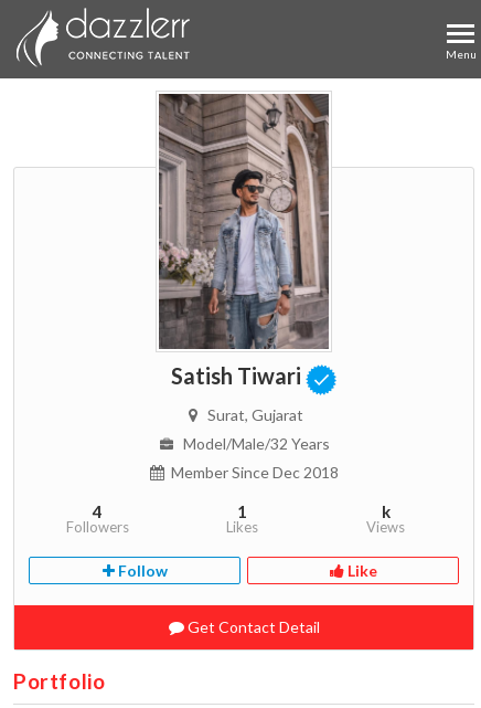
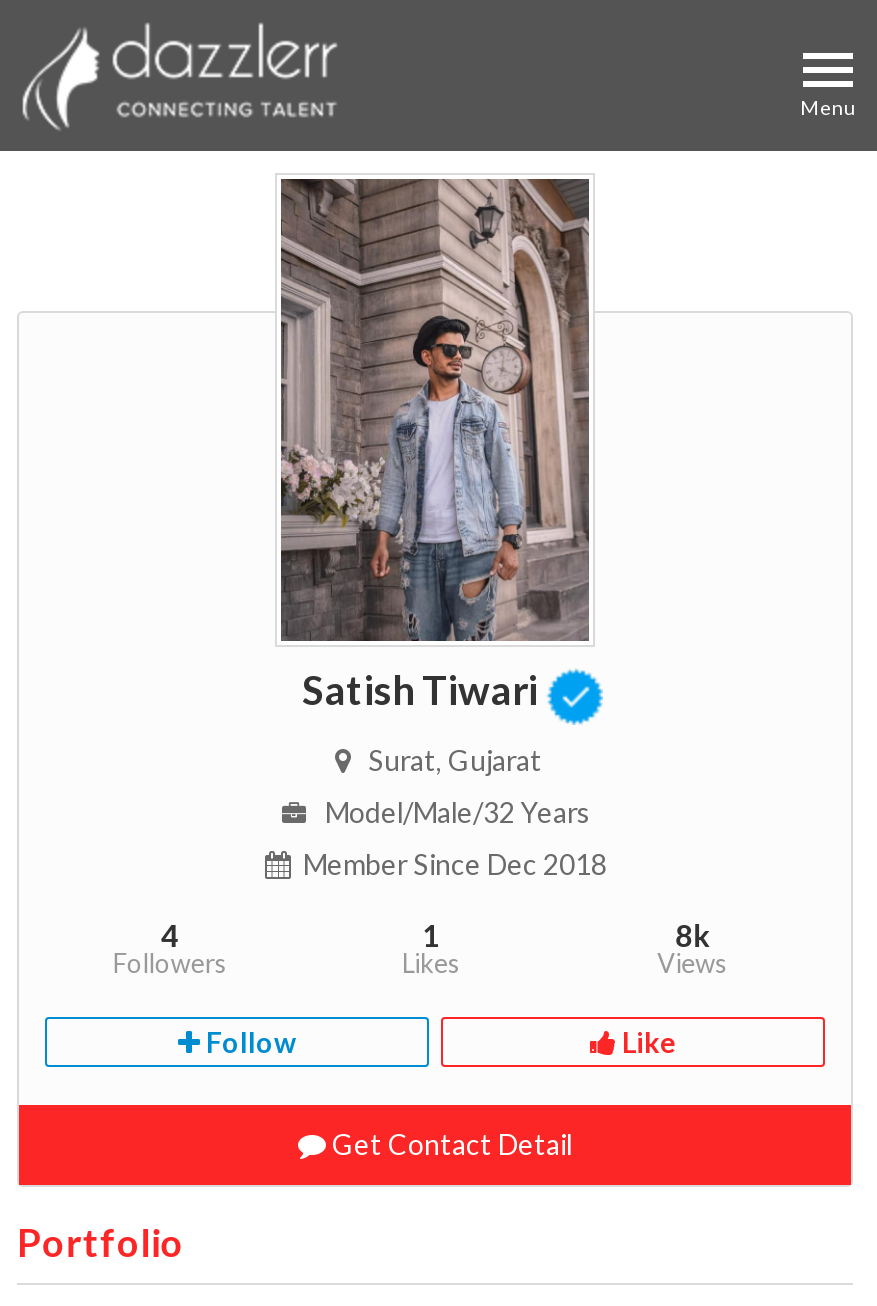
[381,501,390,521] k -> [675,917,709,953] 8k

